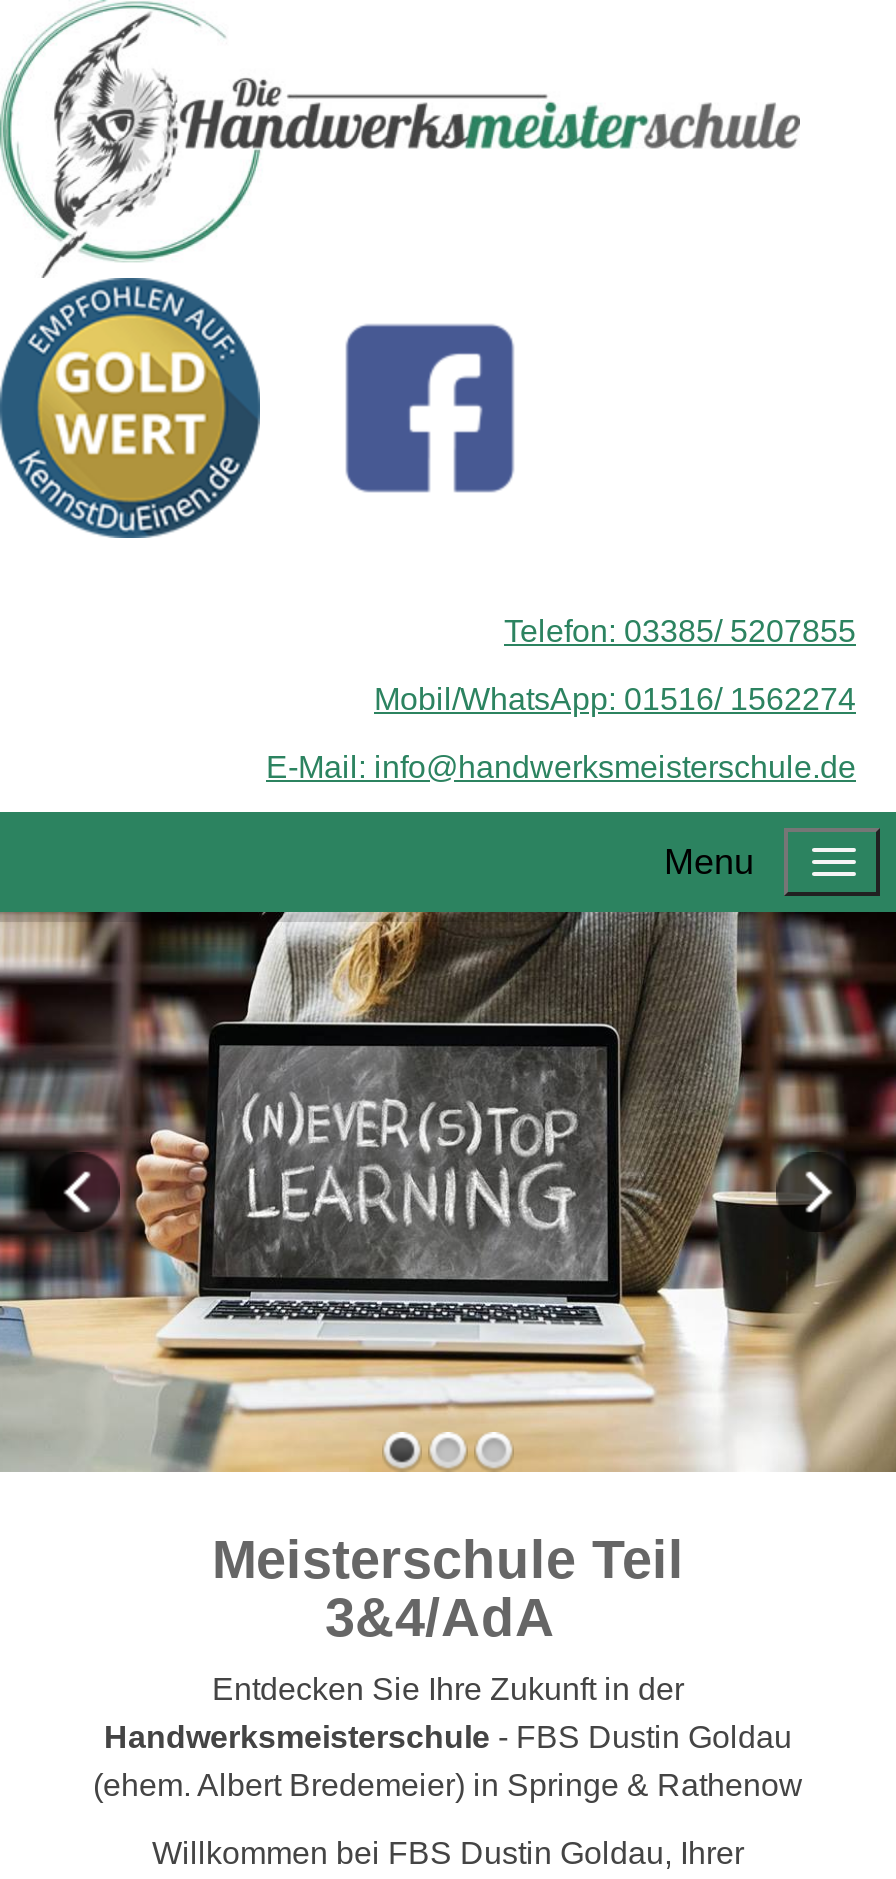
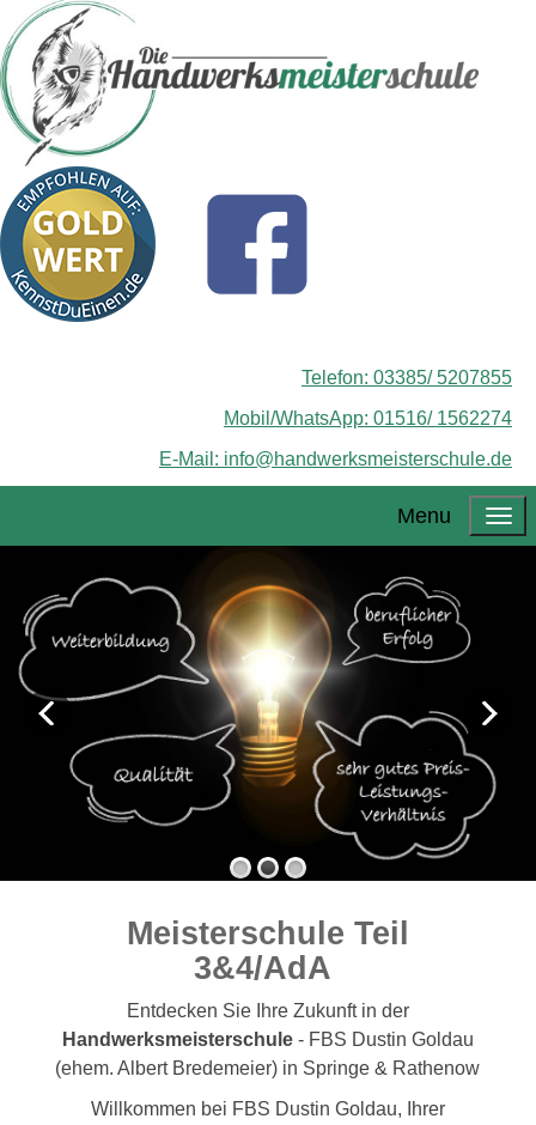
[6,910,890,1474] [image] -> [4,545,532,882] [image]

